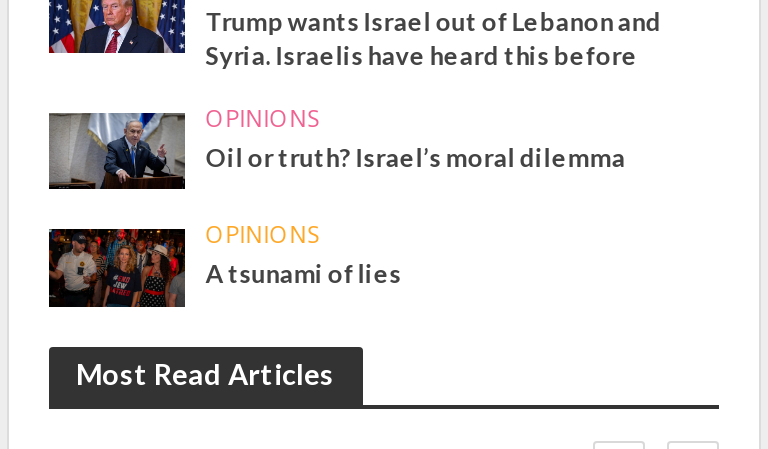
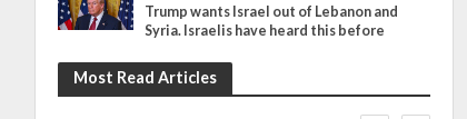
[49,102,625,289] [image] | OPINIONS | Oil or truth? Israel’s moral dilemma | OPINIONS | A tsunami of lies -> none
[47,226,187,308] [image] -> none

